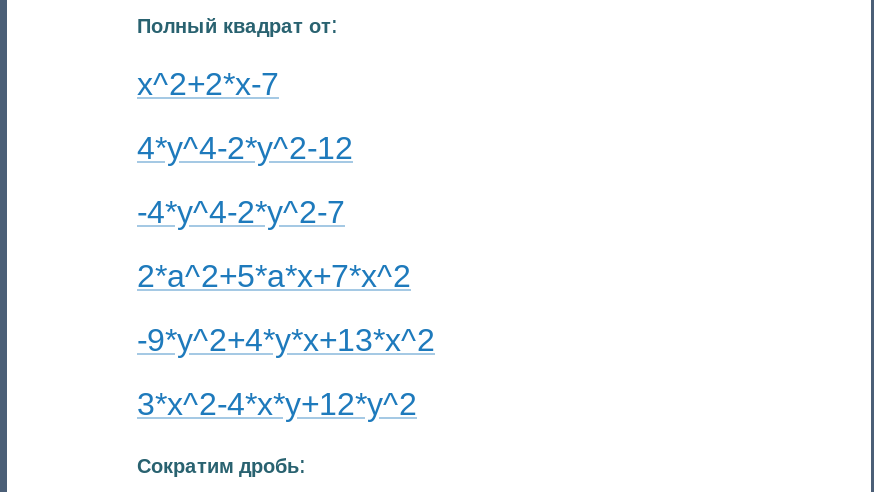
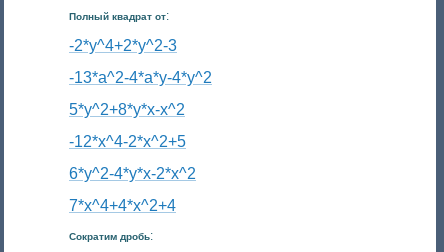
[137,68,279,102] x^2+2*x-7 -> [69,37,177,54] -2*y^4+2*y^2-3
[137,132,353,166] 4*y^4-2*y^2-12 -> [69,69,212,86] -13*a^2-4*a*y-4*y^2
[137,196,345,230] -4*y^4-2*y^2-7 -> [69,101,185,118] 5*y^2+8*y*x-x^2
[137,260,411,294] 2*a^2+5*a*x+7*x^2 -> [69,133,186,150] -12*x^4-2*x^2+5
[137,324,435,358] -9*y^2+4*y*x+13*x^2 -> [69,165,196,182] 6*y^2-4*y*x-2*x^2
[137,388,417,422] 3*x^2-4*x*y+12*y^2 -> [69,197,176,214] 7*x^4+4*x^2+4

